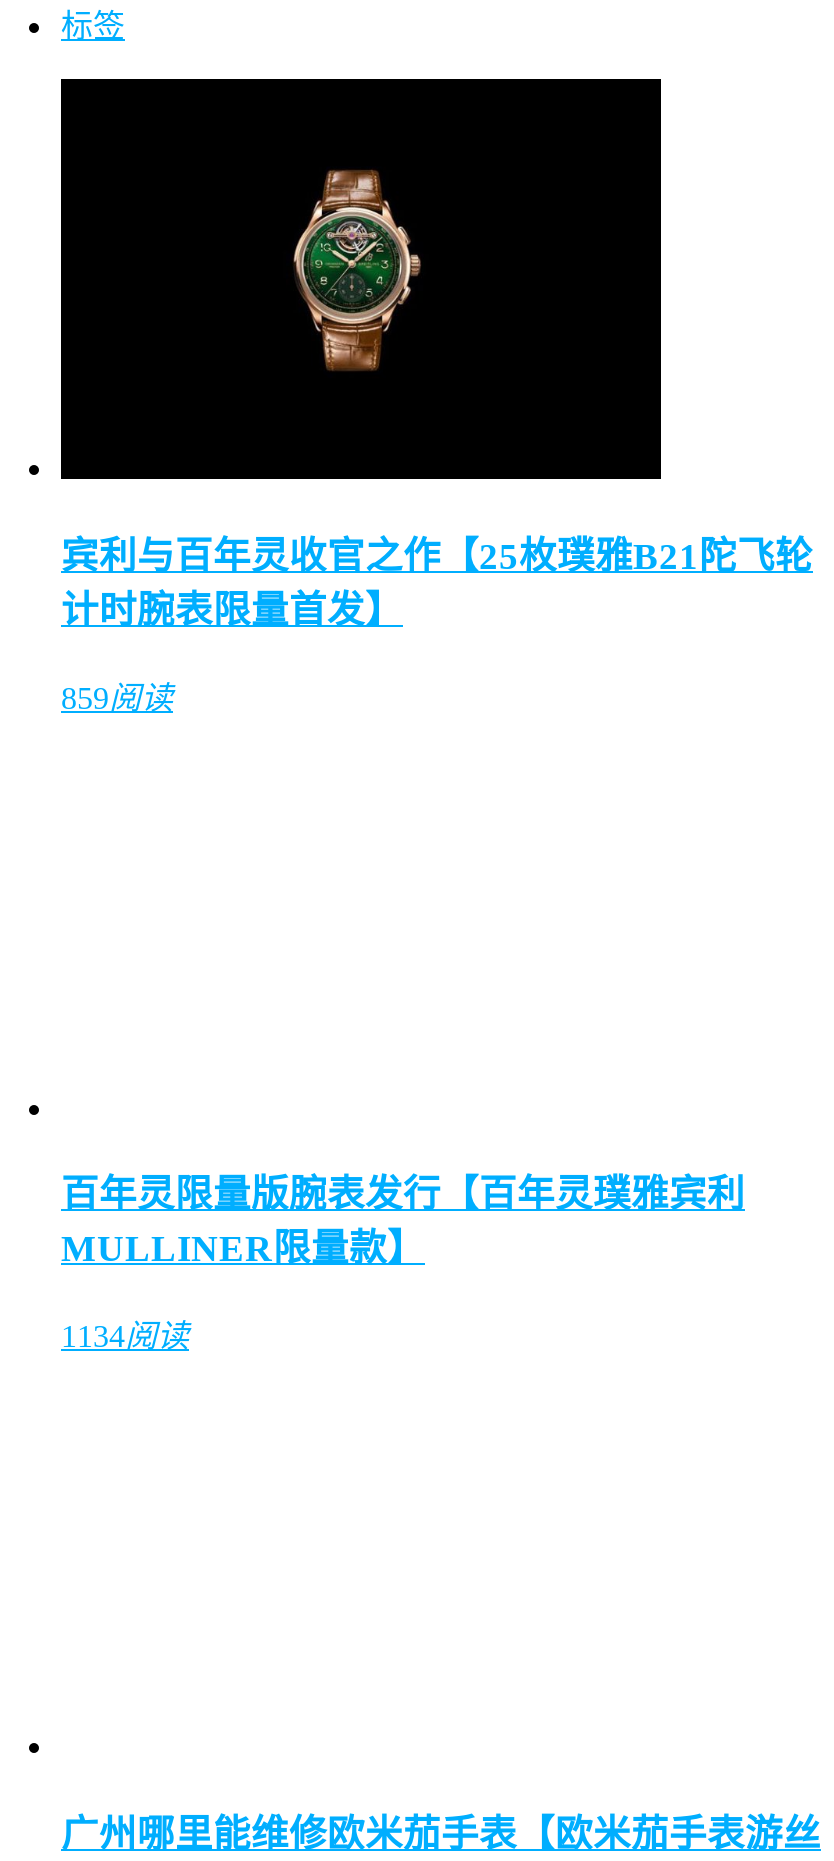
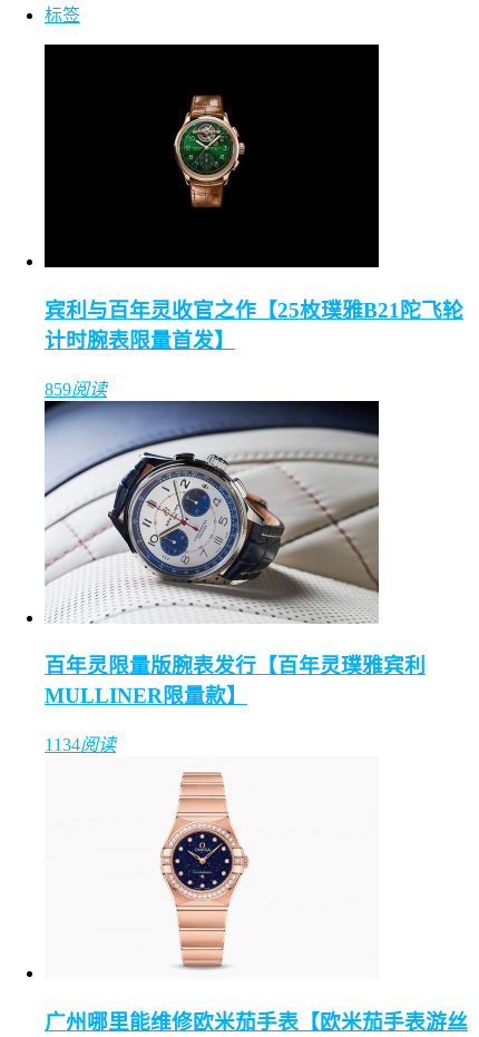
none -> [43,400,380,625] [image]
none -> [159,771,250,970] [image]

